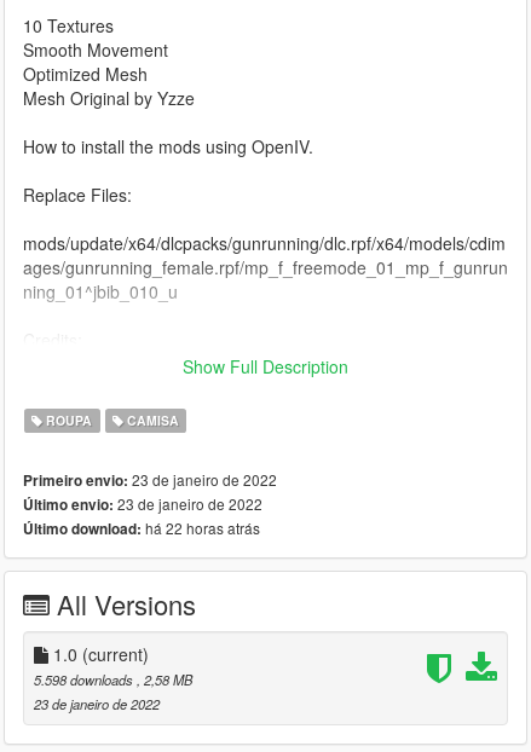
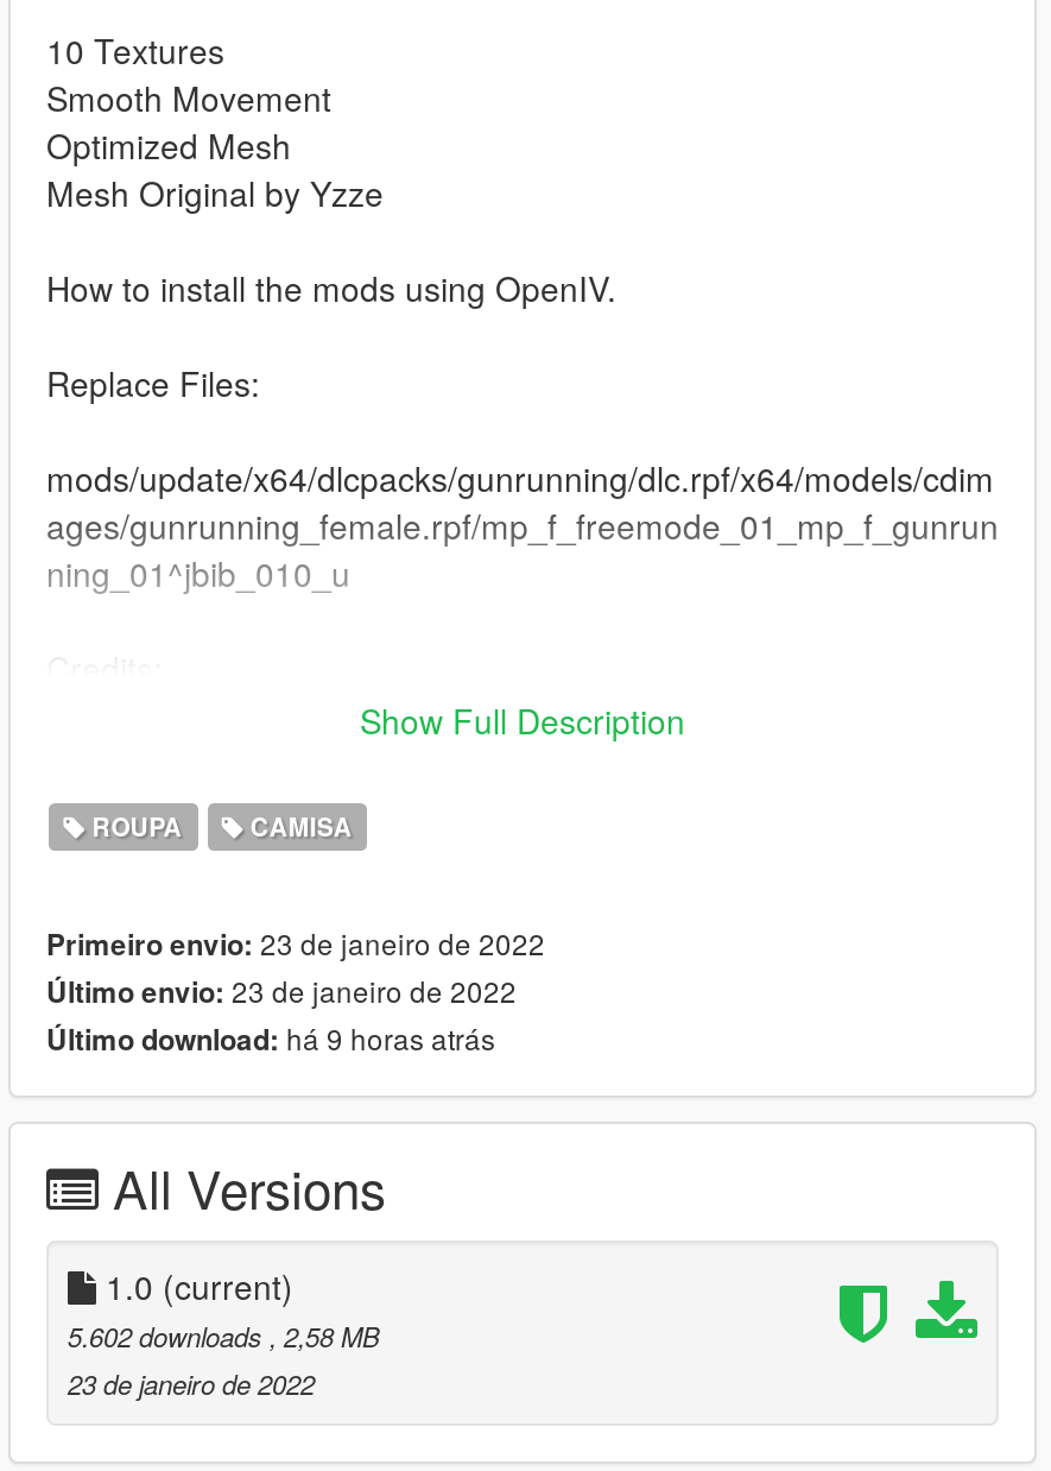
[23,518,260,540] Último download: há 22 horas atrás -> [46,1018,495,1061] Último download: há 9 horas atrás
[34,670,192,689] 5.598 downloads, 2,58 MB -> [68,1317,379,1355] 5.602 downloads, 2,58 MB

